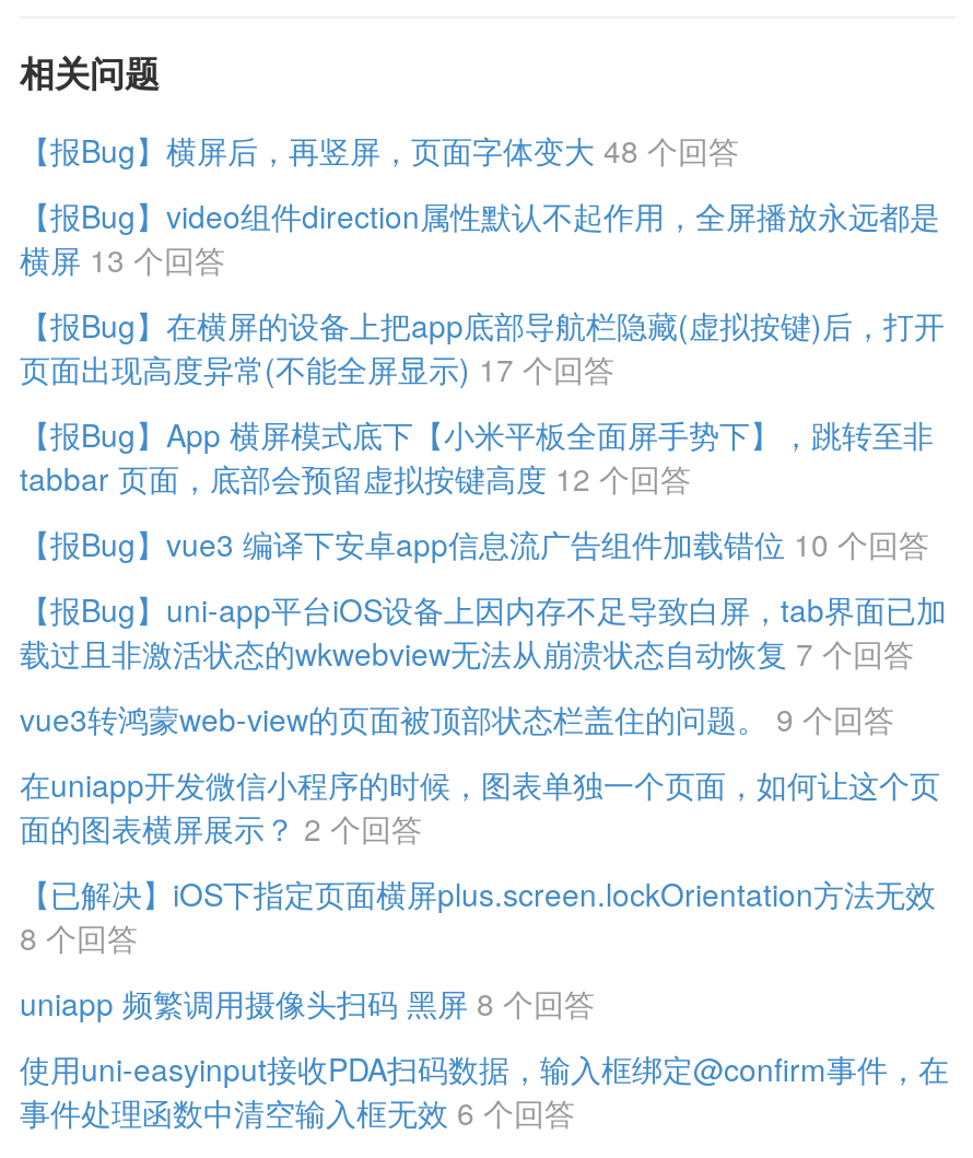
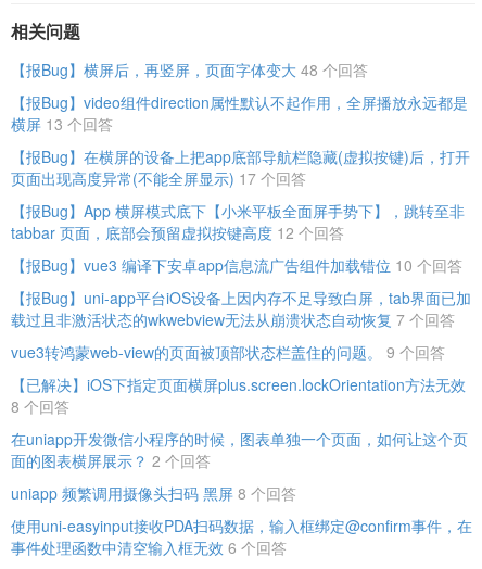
moved [20,763,940,850] -> [11,428,468,472]: 在uniapp开发微信小程序的时候，图表单独一个页面，如何让这个页 | 面的图表横屏展示？ 2 个回答
moved [20,872,936,960] -> [11,374,466,417]: 【已解决】iOS下指定页面横屏plus.screen.lockOrientation方法无效 | 8 个回答

